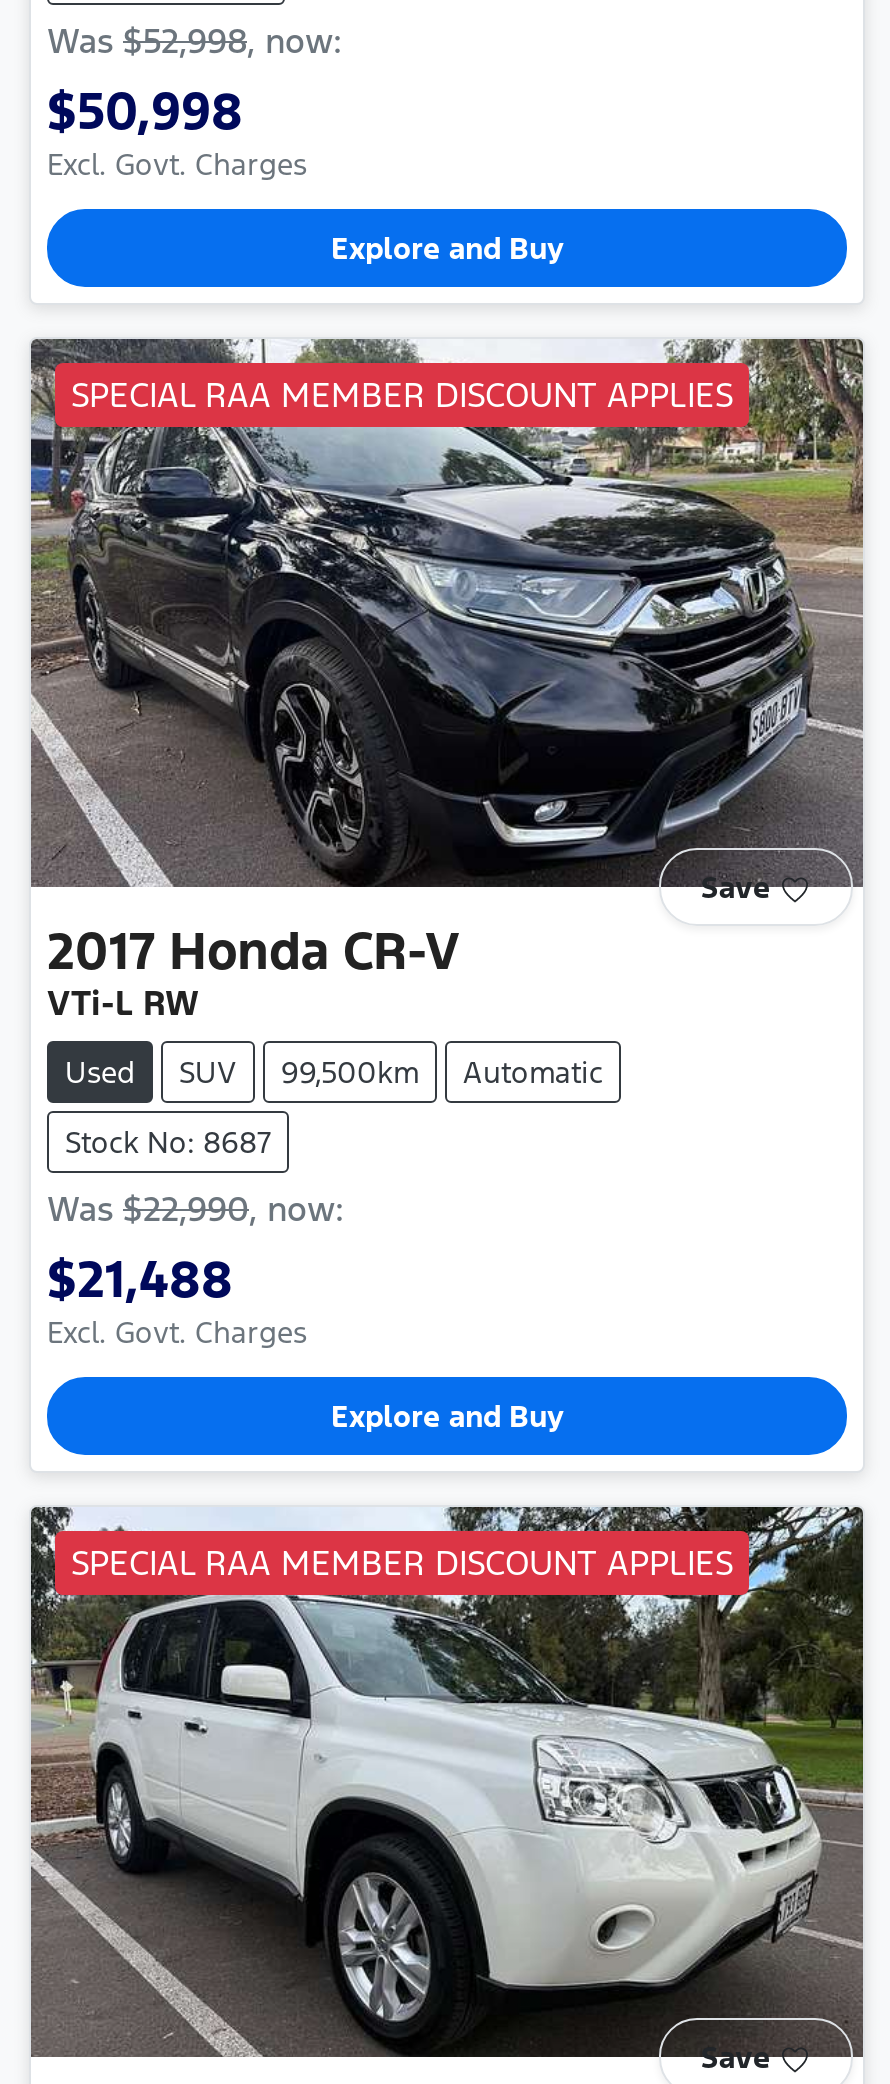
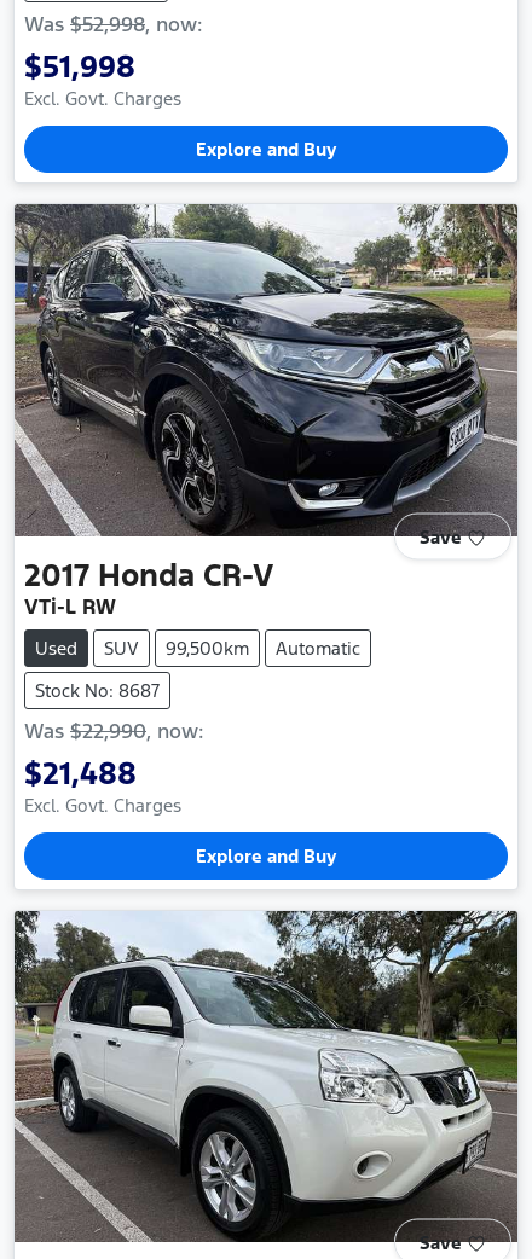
[47,79,243,143] $50,998 -> [24,47,135,86] $51,998
[71,373,733,417] SPECIAL RAA MEMBER DISCOUNT APPLIES -> none
[71,1542,733,1586] SPECIAL RAA MEMBER DISCOUNT APPLIES -> none

